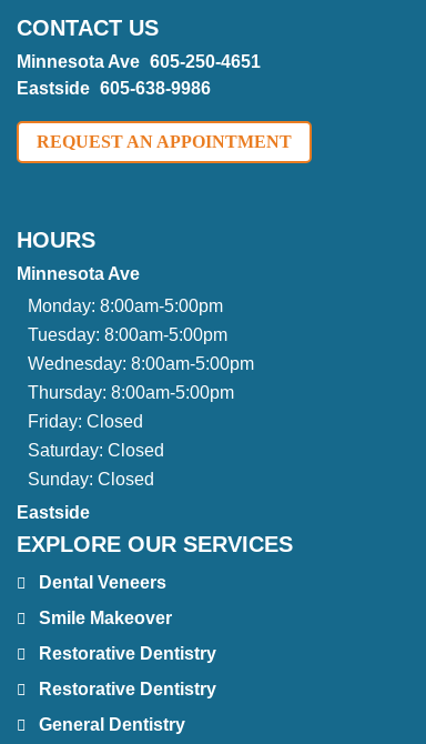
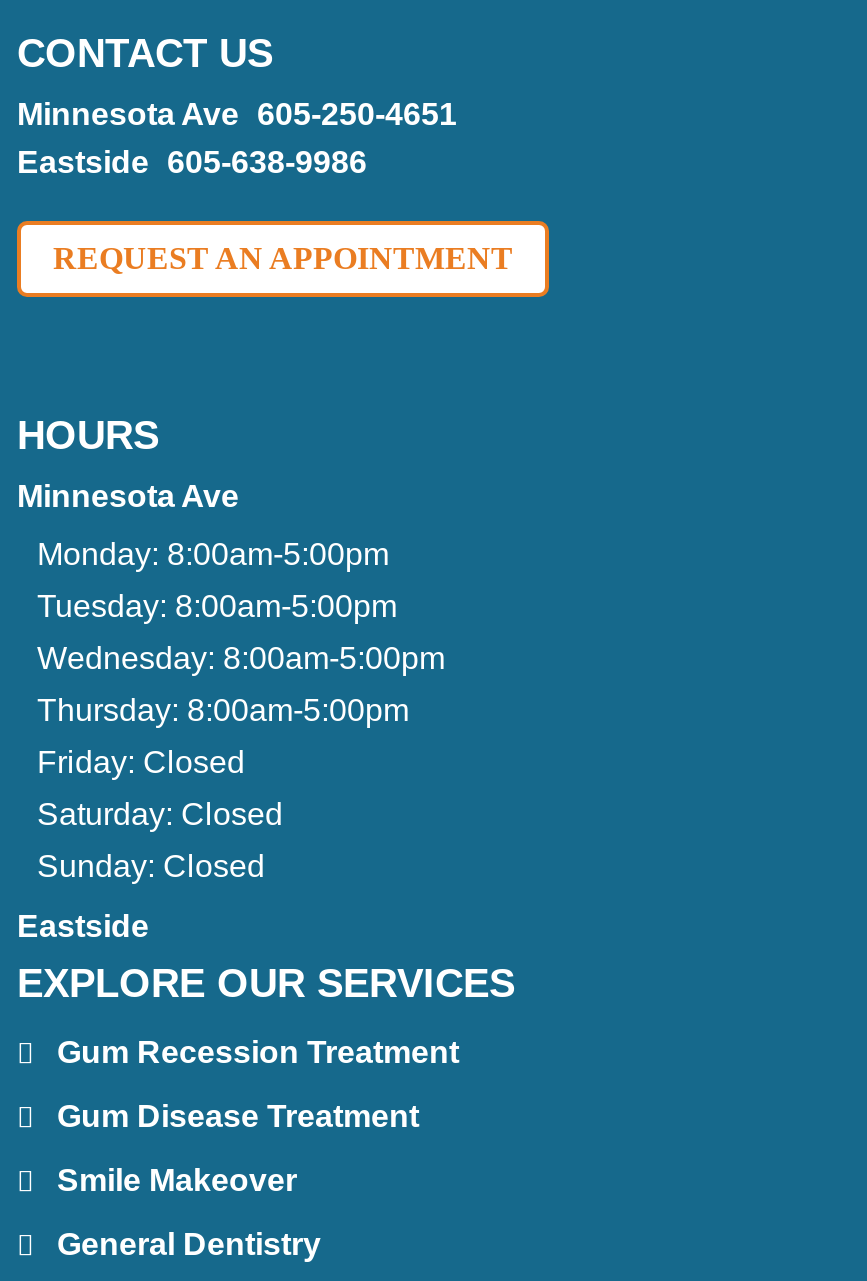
[39,573,166,592] Dental Veneers -> [57,1035,459,1133] Gum Recession Treatment | Gum Disease Treatment
moved [39,609,172,627] -> [57,1163,297,1197]: Smile Makeover
[39,644,216,698] Restorative Dentistry | Restorative Dentistry -> none

